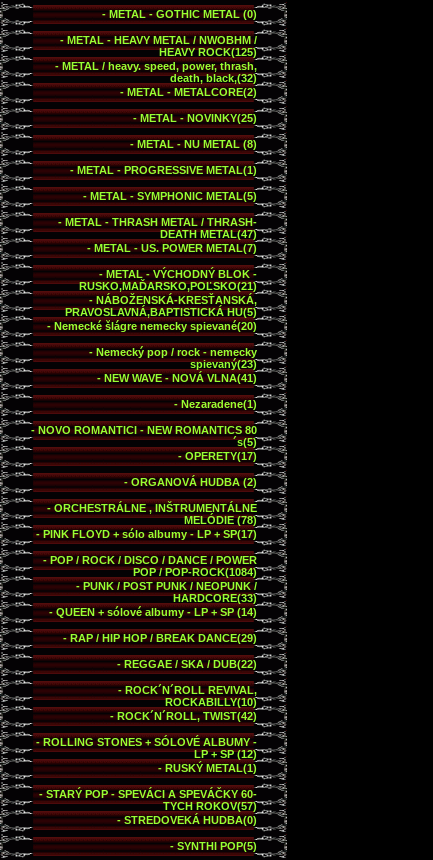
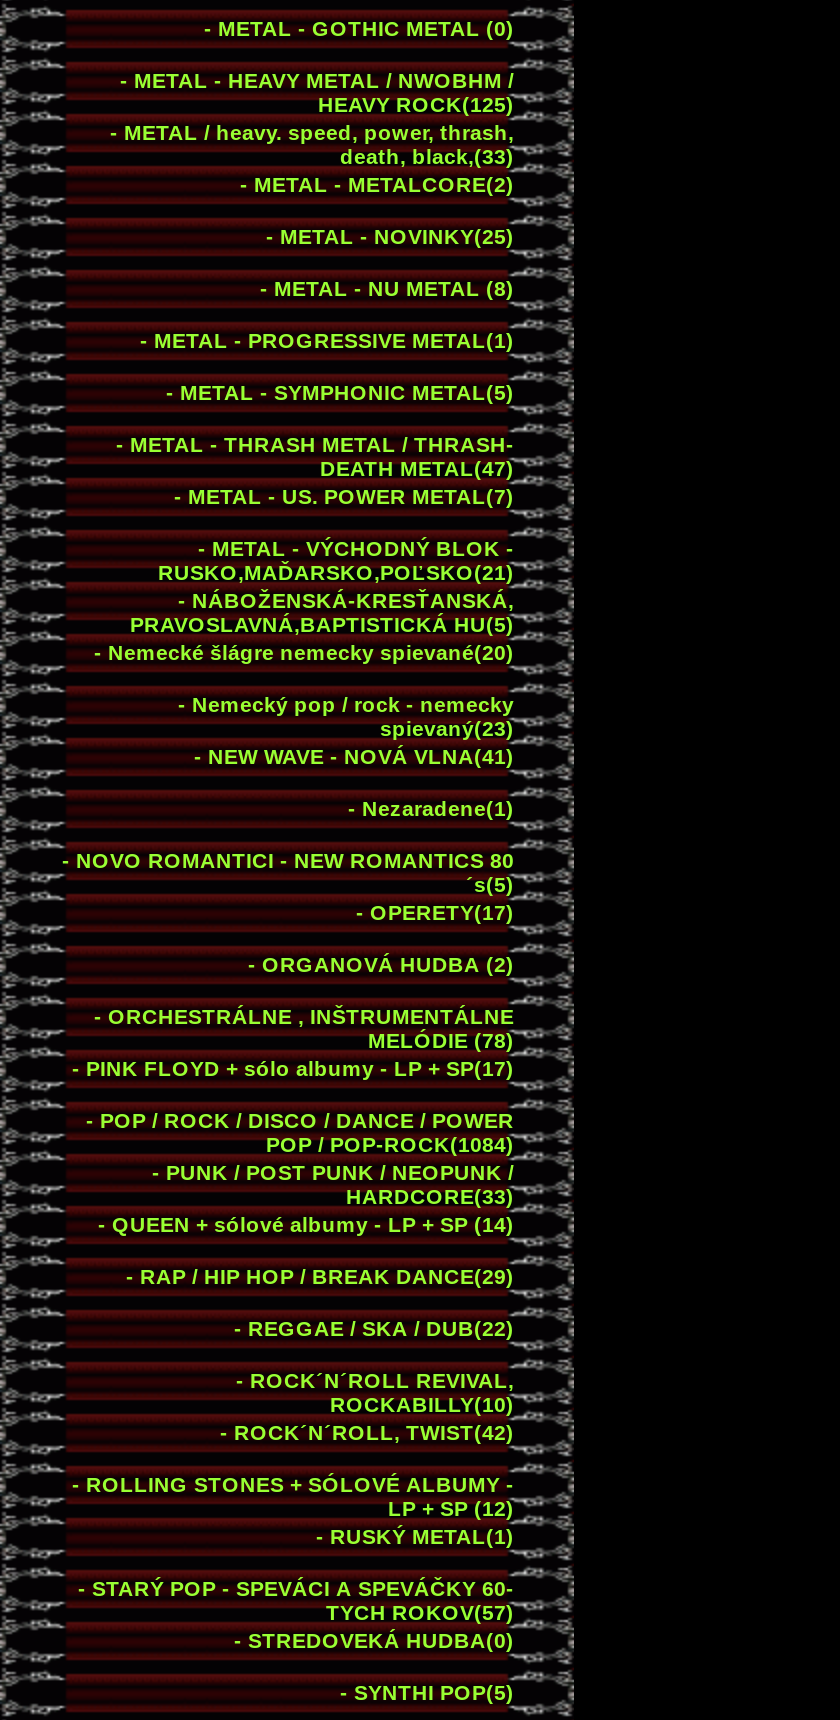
[170,72,257,84] death, black,(32) -> [340,144,514,168] death, black,(33)

